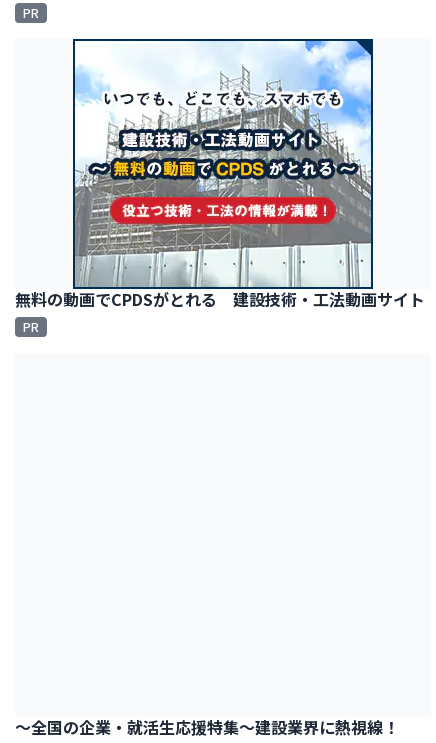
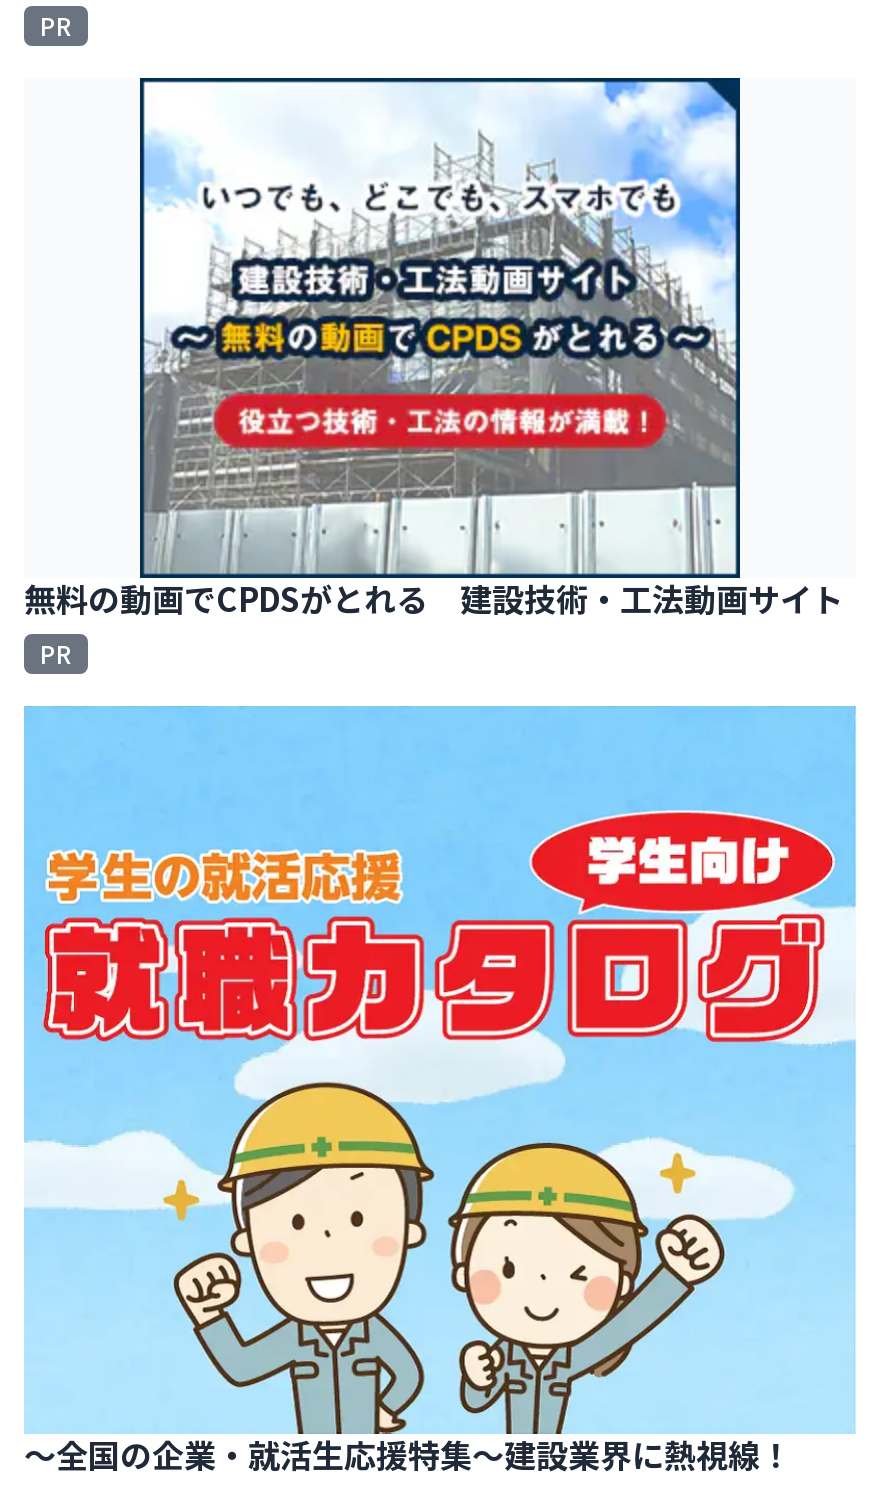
none -> [22,704,858,1434] [image]

